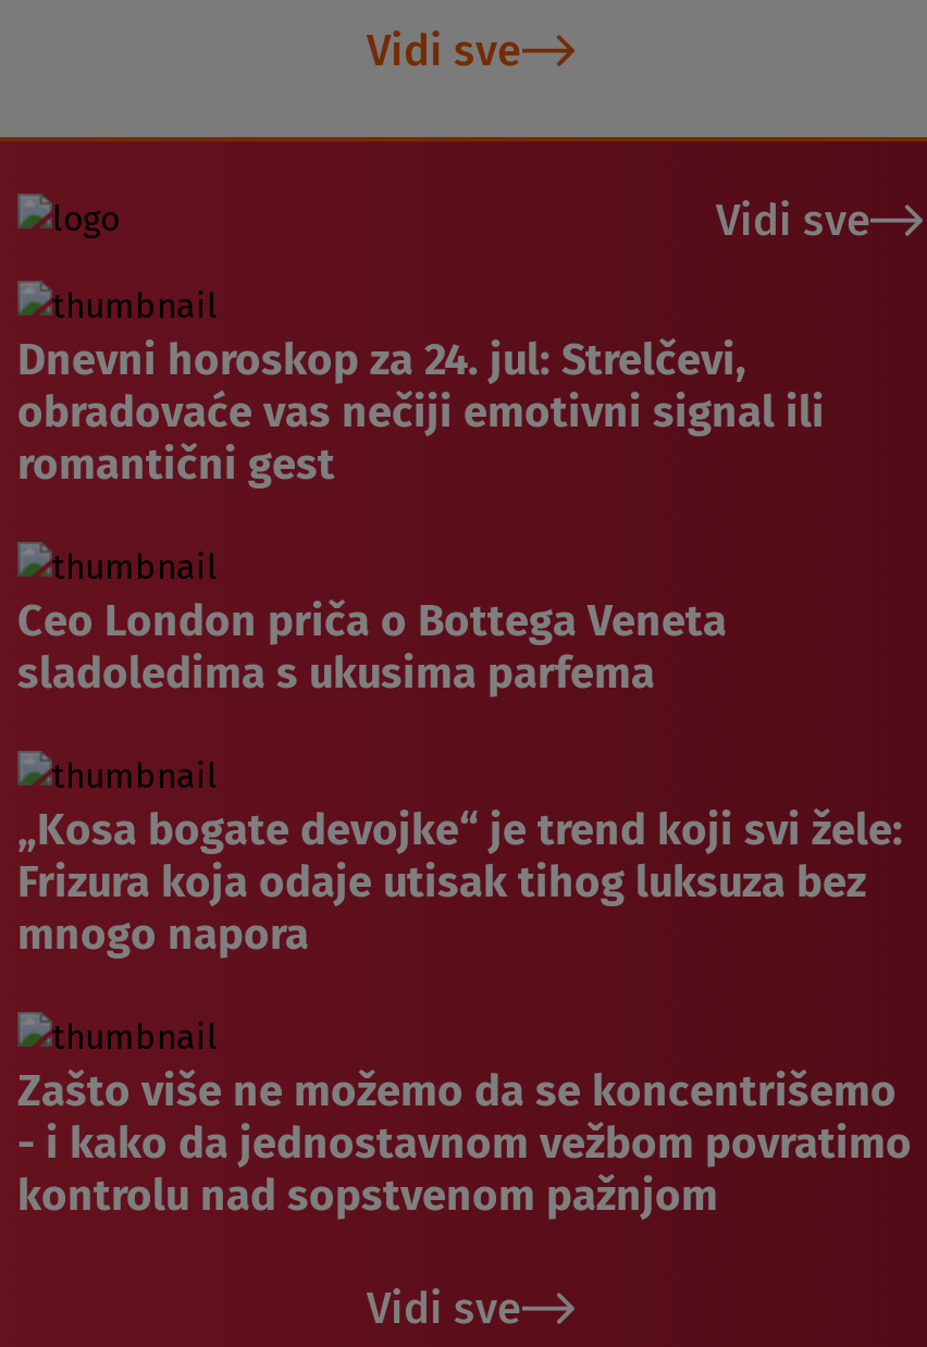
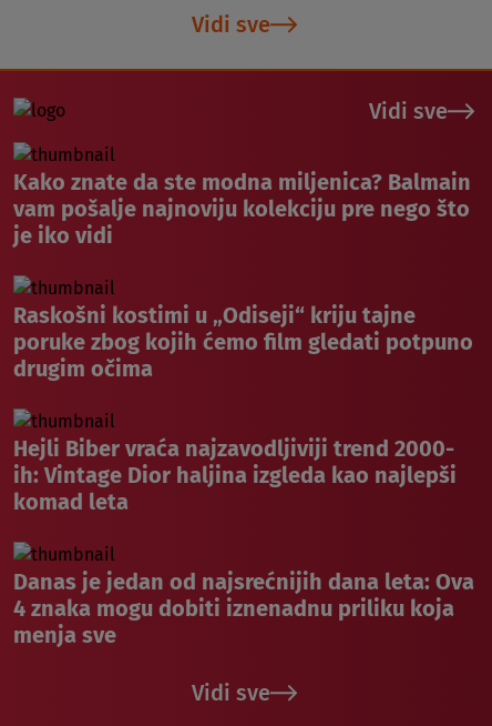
[17,333,825,490] Dnevni horoskop za 24. jul: Strelčevi, | obradovaće vas nečiji emotivni signal ili | romantični gest -> [13,169,471,249] Kako znate da ste modna miljenica? Balmain | vam pošalje najnoviju kolekciju pre nego što | je iko vidi
[17,594,727,699] Ceo London priča o Bottega Veneta | sladoledima s ukusima parfema -> [13,302,473,382] Raskošni kostimi u „Odiseji“ kriju tajne | poruke zbog kojih ćemo film gledati potpuno | drugim očima
[17,803,903,960] „Kosa bogate devojke“ je trend koji svi žele: | Frizura koja odaje utisak tihog luksuza bez | mnogo napora -> [13,435,457,515] Hejli Biber vraća najzavodljiviji trend 2000- | ih: Vintage Dior haljina izgleda kao najlepši | komad leta
[17,1064,912,1221] Zašto više ne možemo da se koncentrišemo | - i kako da jednostavnom vežbom povratimo | kontrolu nad sopstvenom pažnjom -> [13,568,474,648] Danas je jedan od najsrećnijih dana leta: Ova | 4 znaka mogu dobiti iznenadnu priliku koja | menja sve

